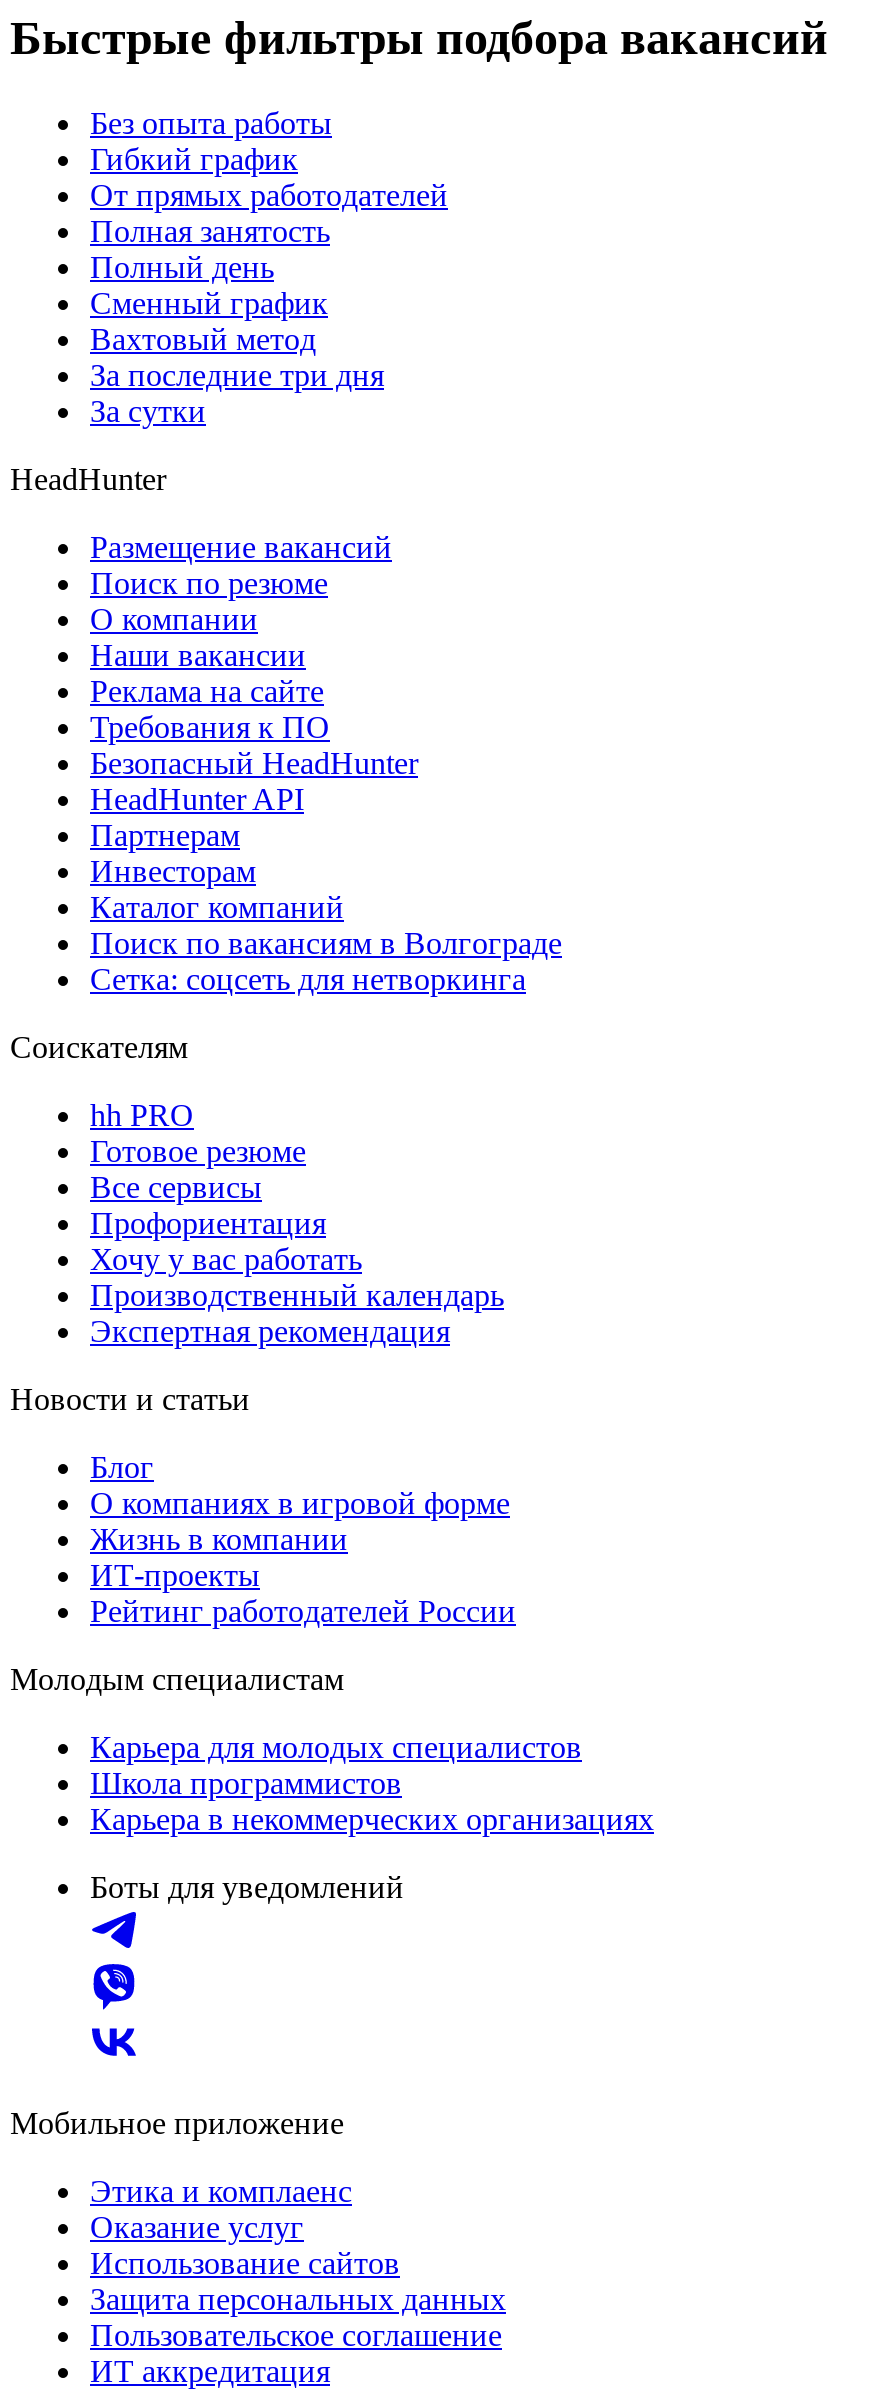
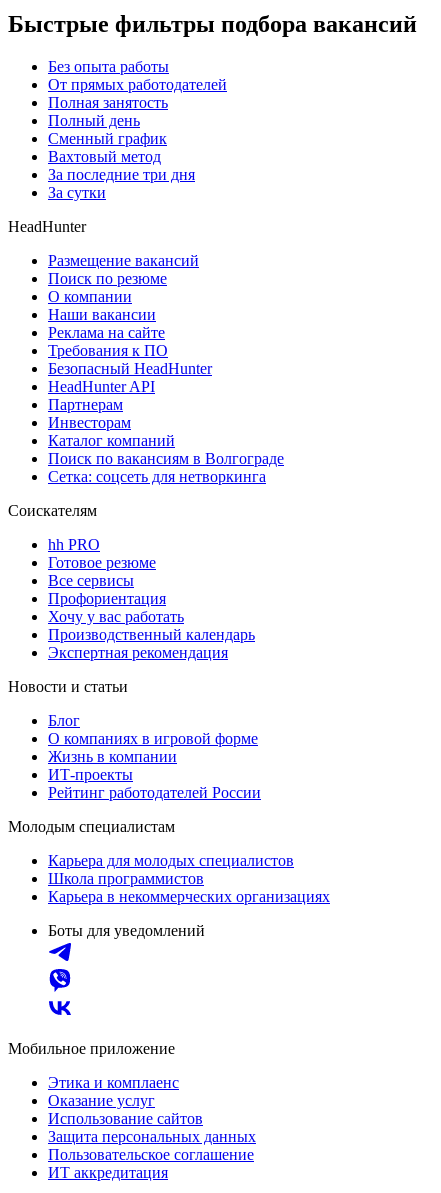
[90,142,298,176] Гибкий график -> none

